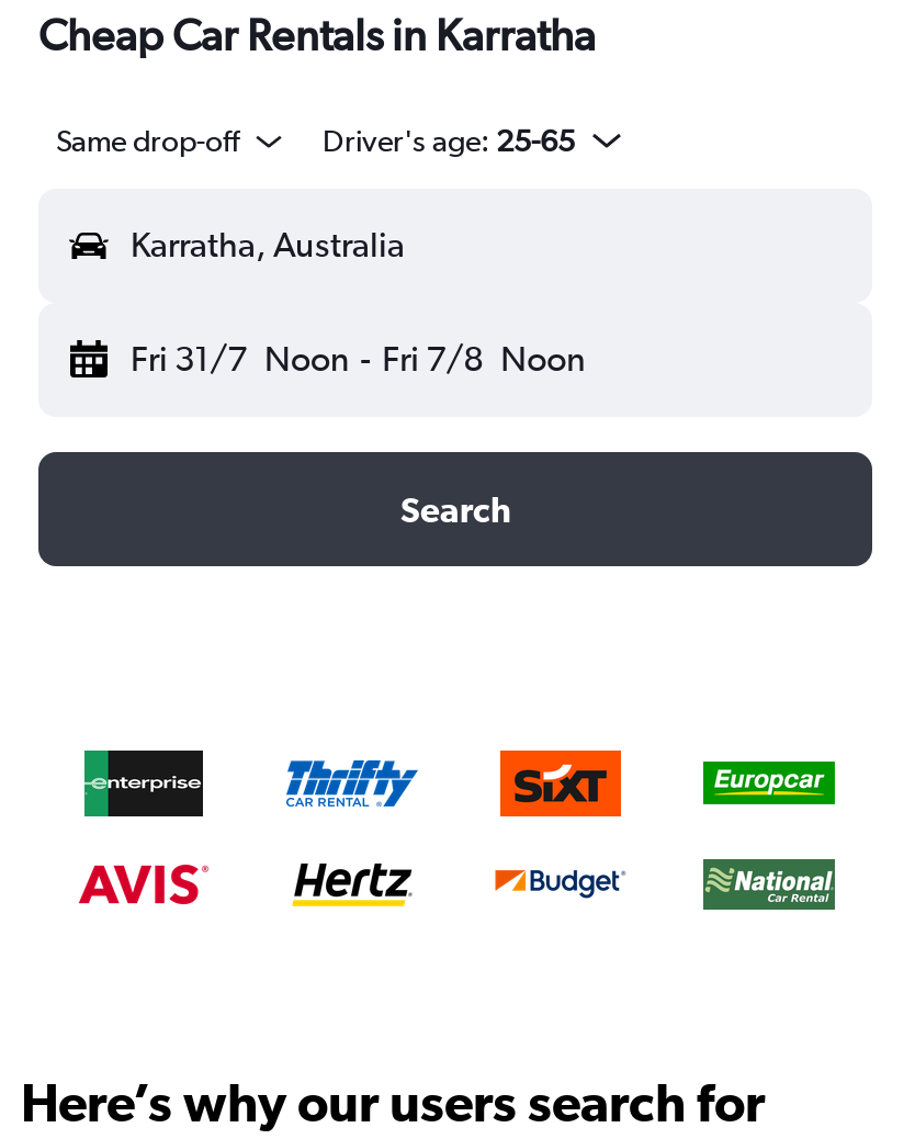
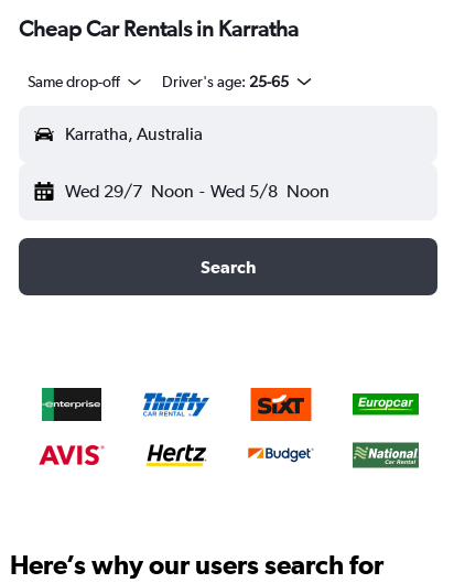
[131,338,586,380] Fri 31/7 Noon - Fri 7/8 Noon -> [65,181,329,202] Wed 29/7 Noon - Wed 5/8 Noon

